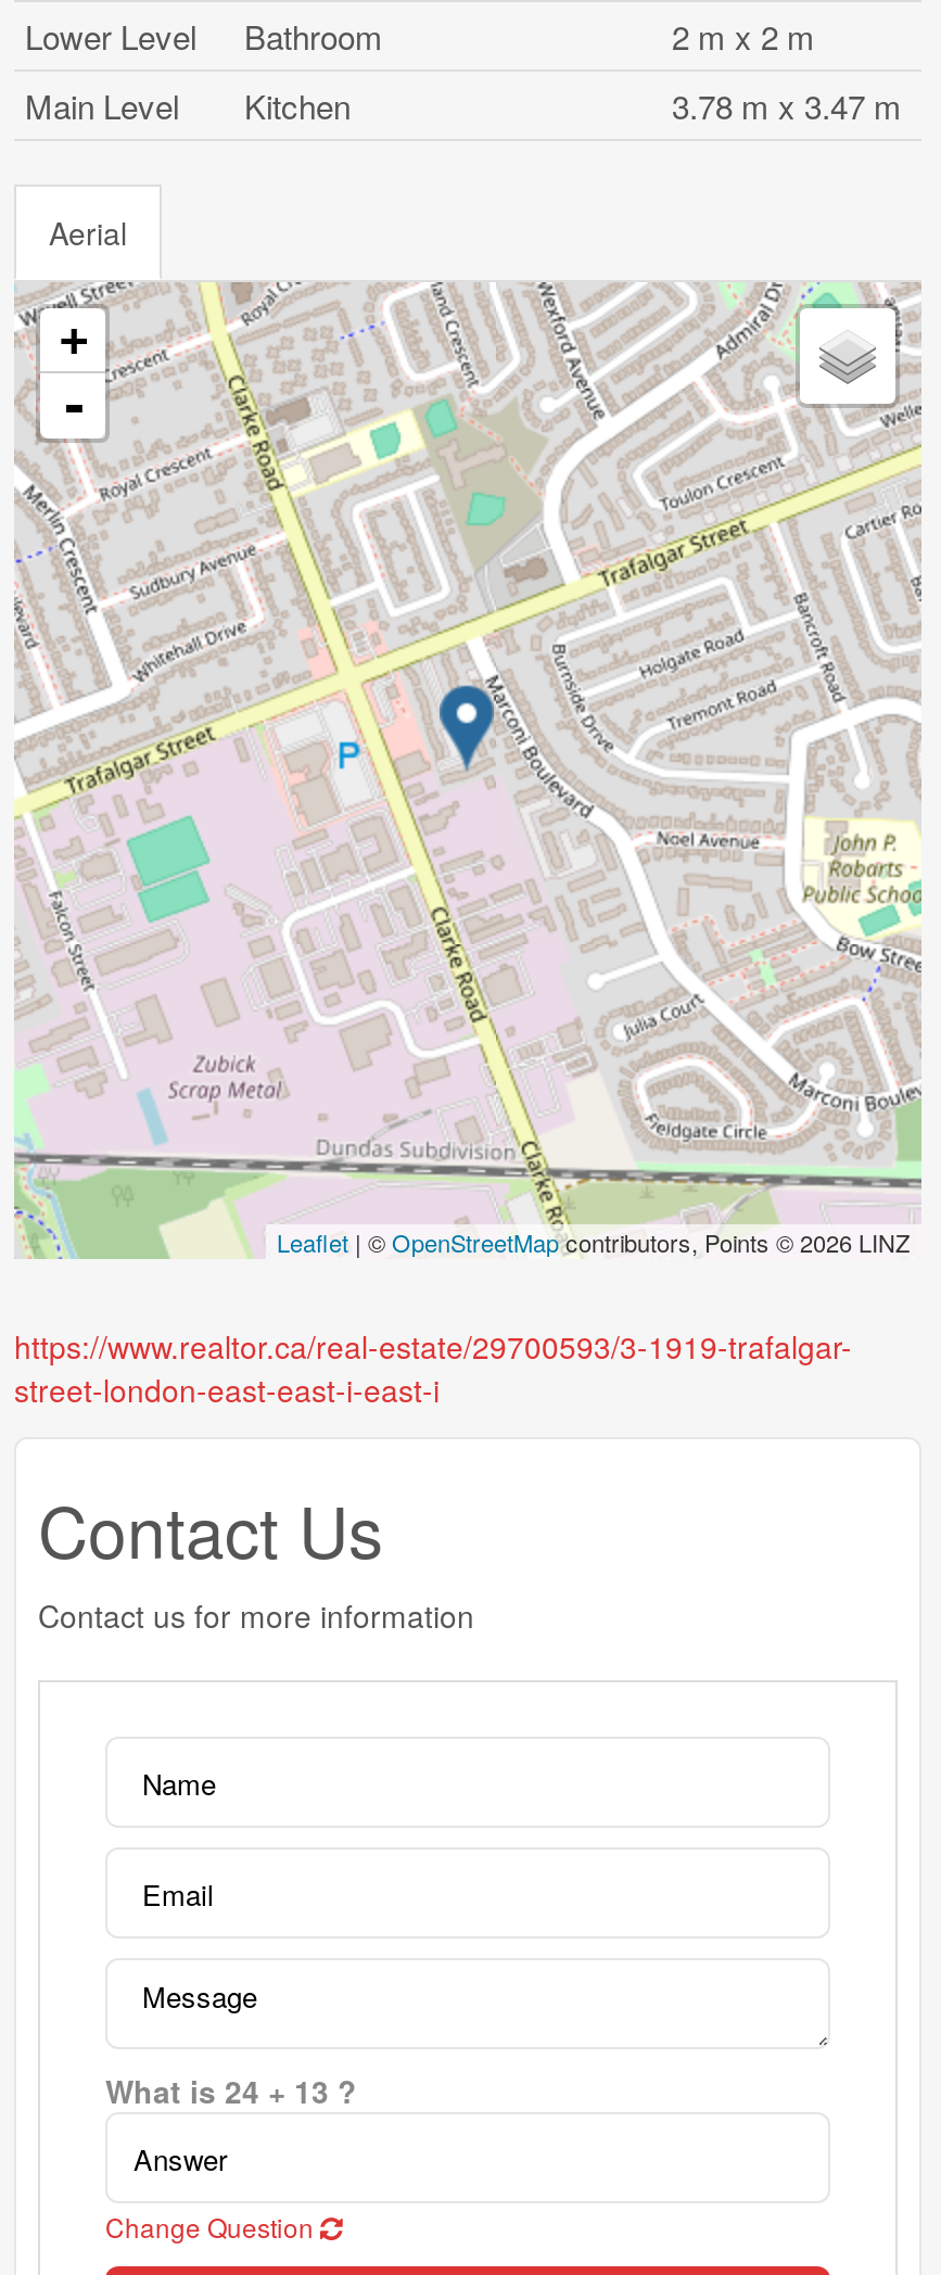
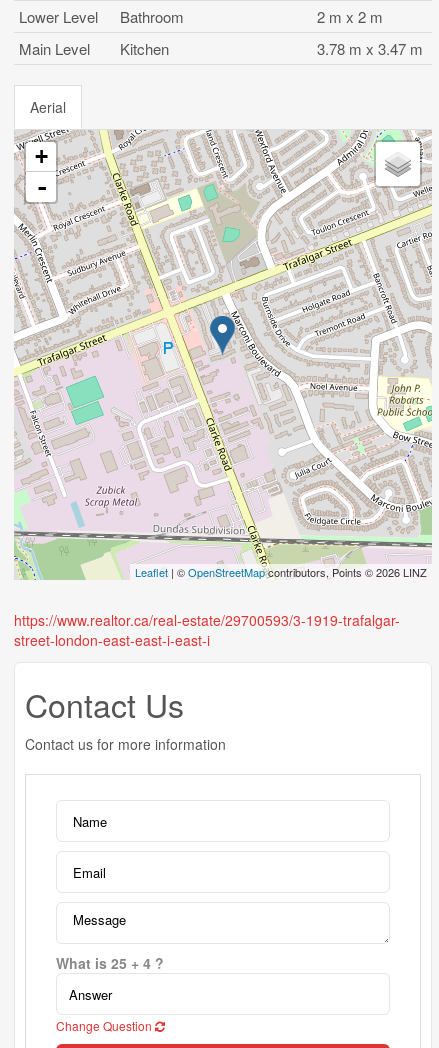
[105,2069,357,2112] What is 24 + 13 ? -> [56,953,164,973] What is 25 + 4 ?

